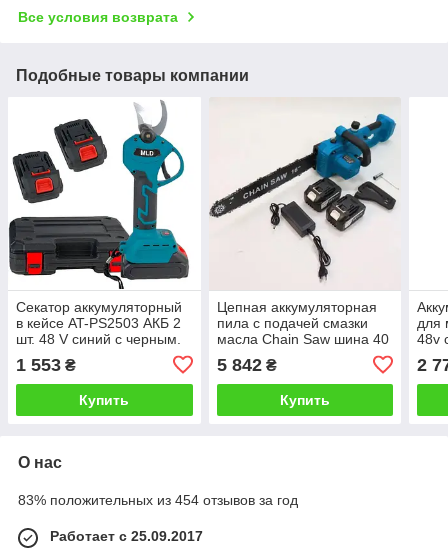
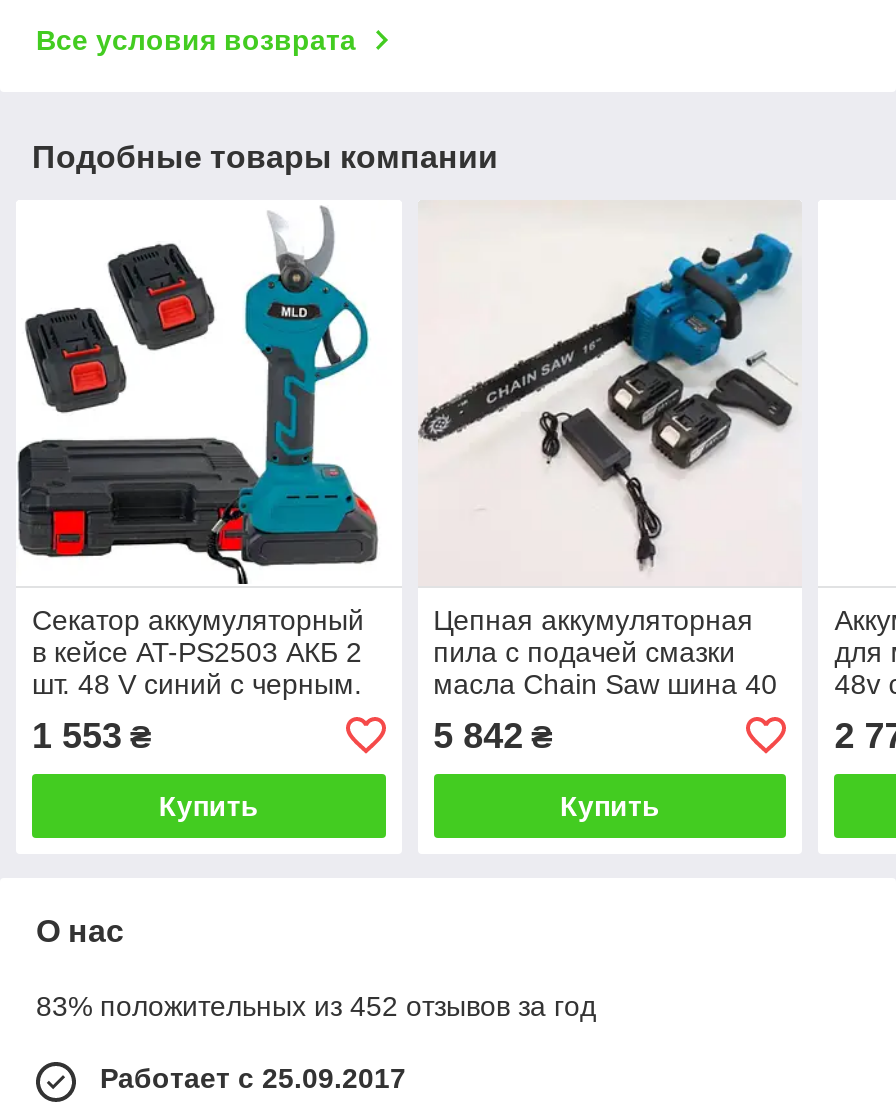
[18,492,298,508] 83% положительных из 454 отзывов за год -> [36,989,596,1021] 83% положительных из 452 отзывов за год

